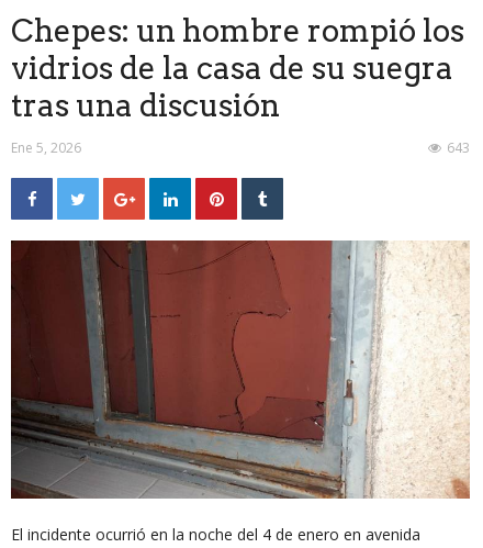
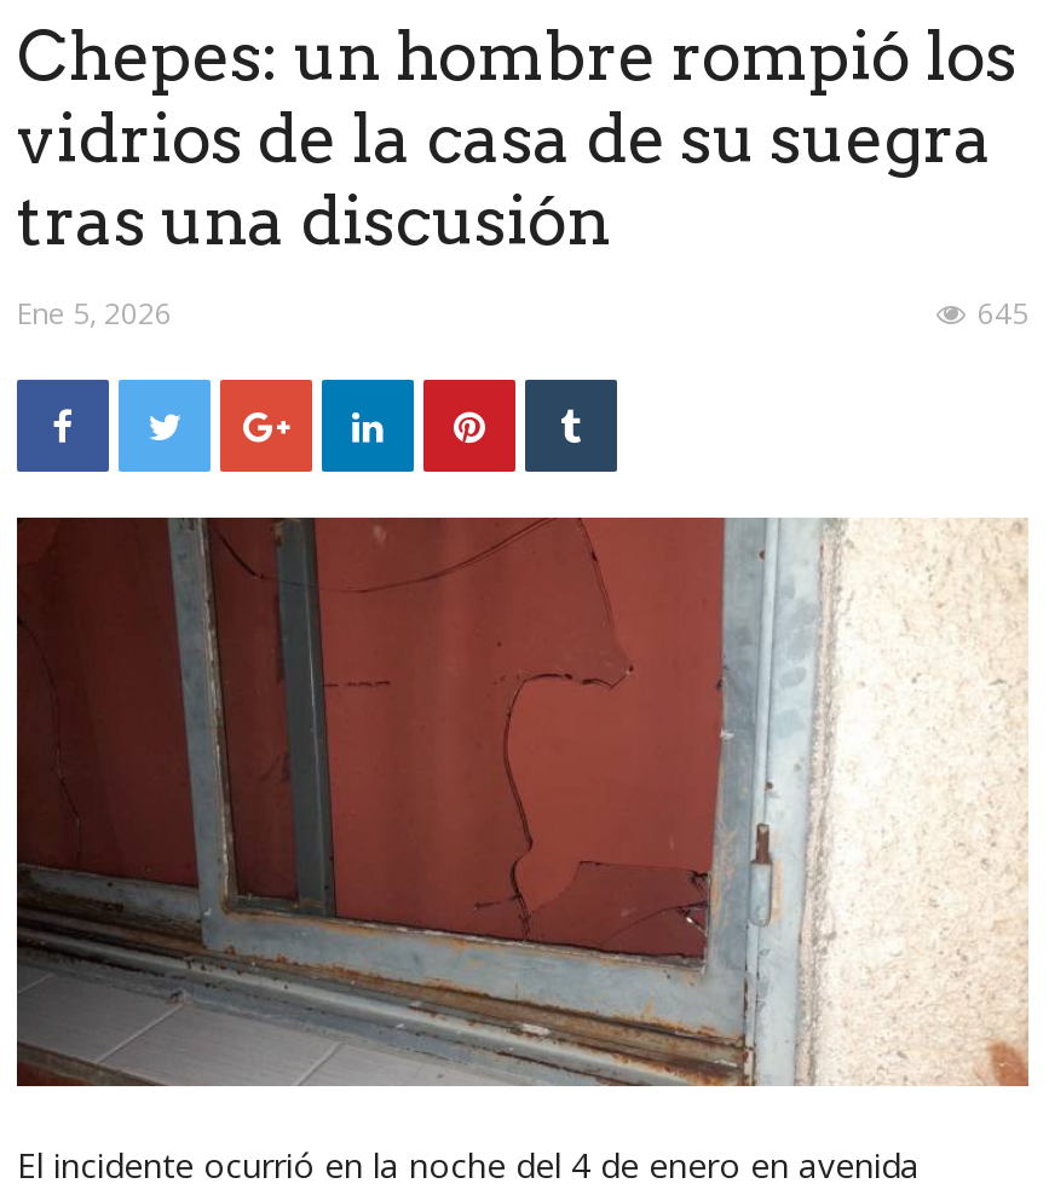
[447,138,470,157] 643 -> [978,292,1028,333] 645

